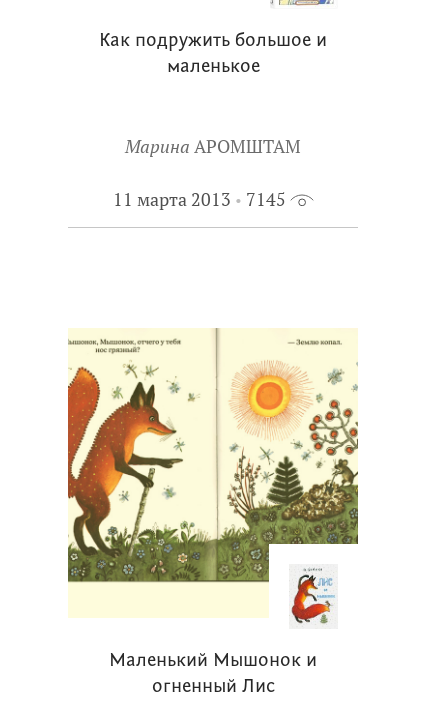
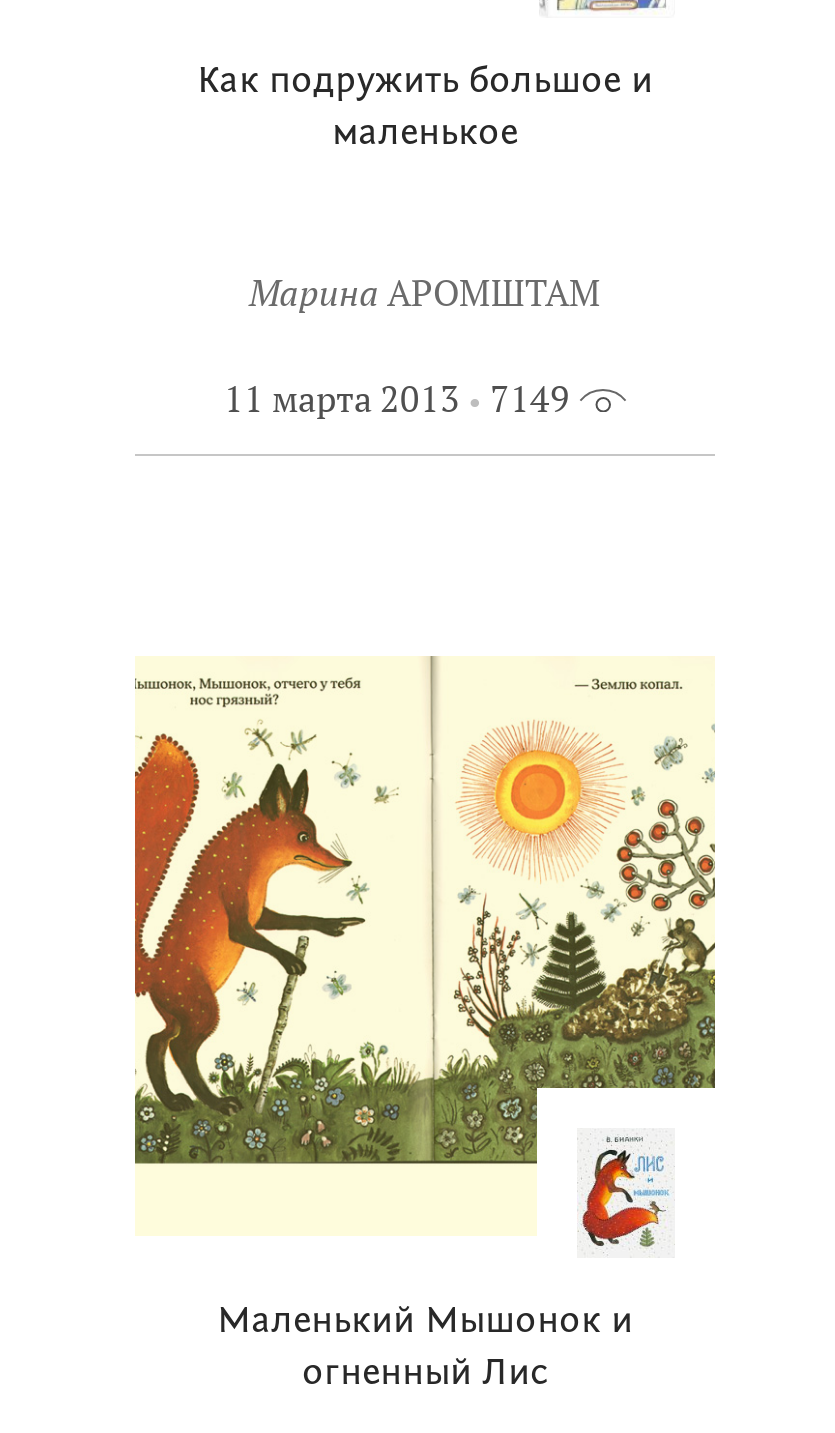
[112,188,289,211] 11 марта 2013 7145 -> [224,376,578,422] 11 марта 2013 7149

